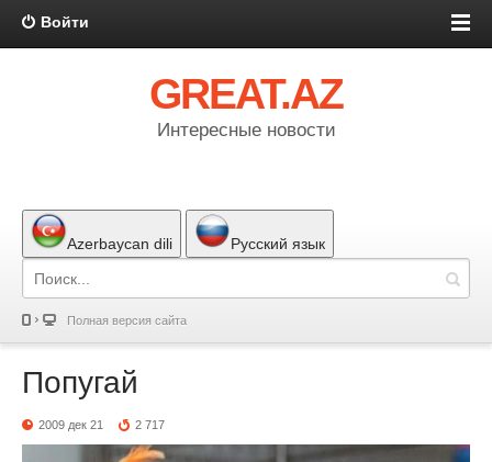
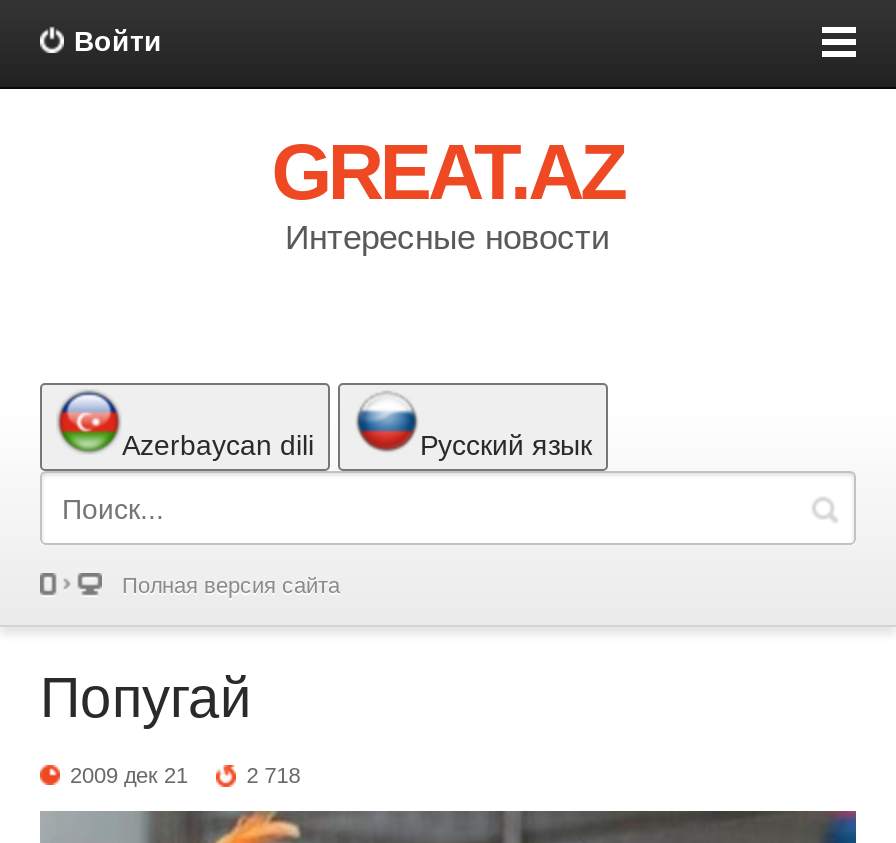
[135,418,165,431] 2 717 -> [246,763,300,787] 2 718

